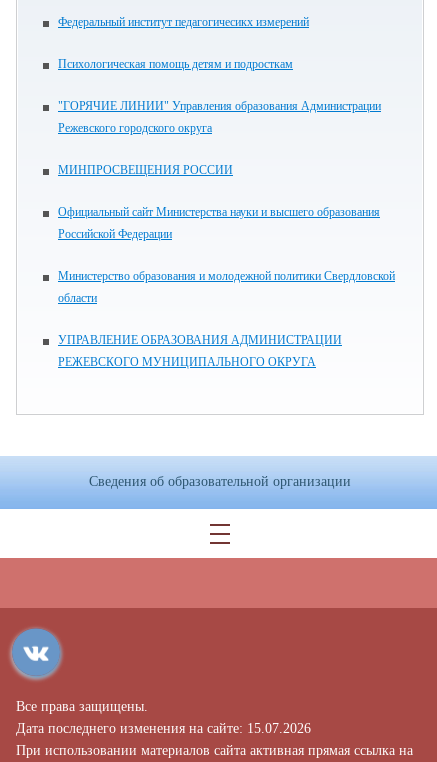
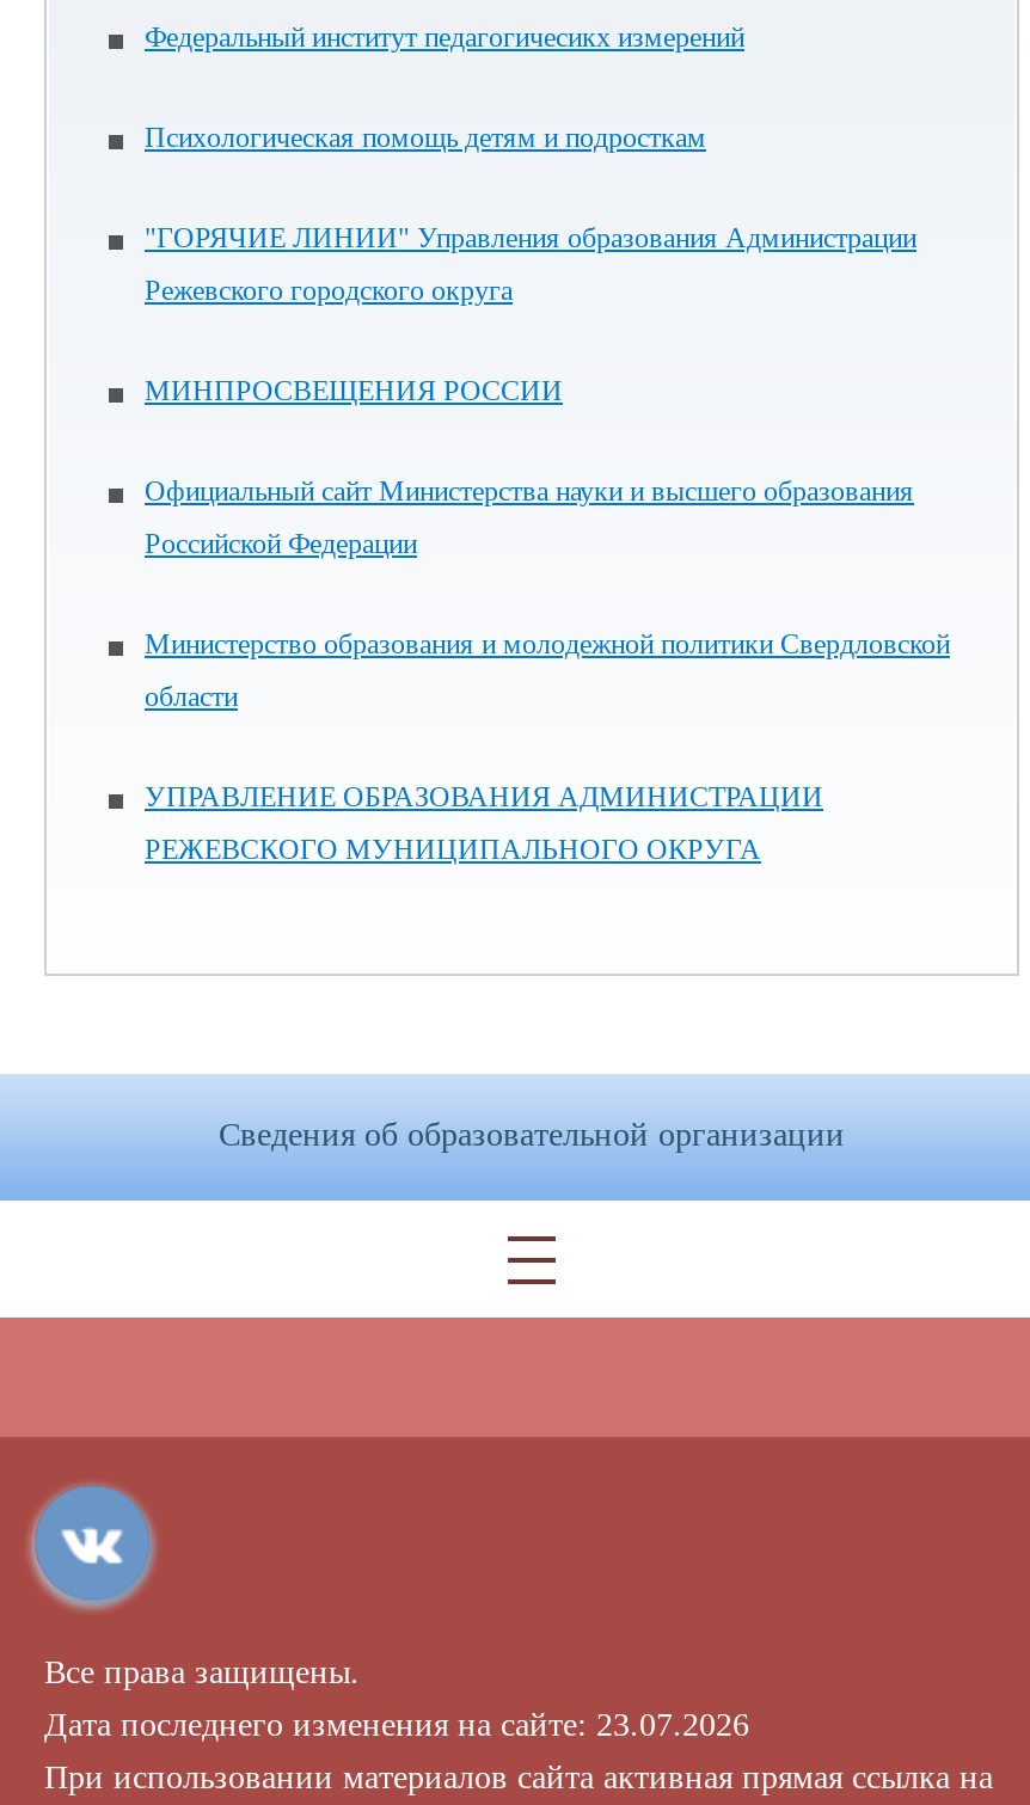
[16,721,311,736] Дата последнего изменения на сайте: 15.07.2026 -> [44,1707,749,1743] Дата последнего изменения на сайте: 23.07.2026

